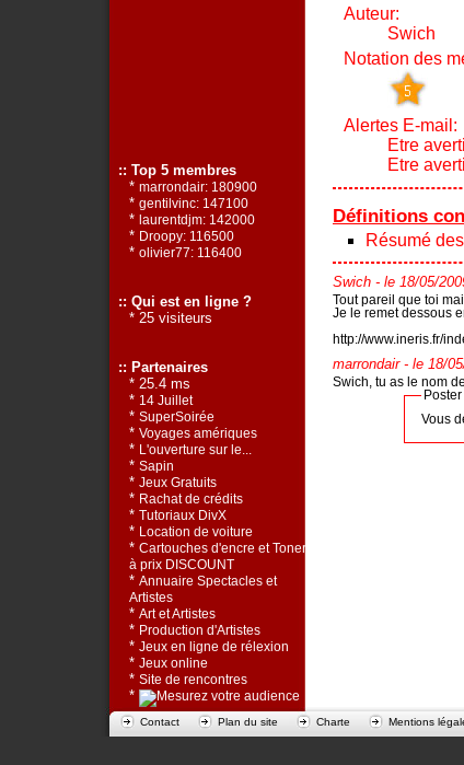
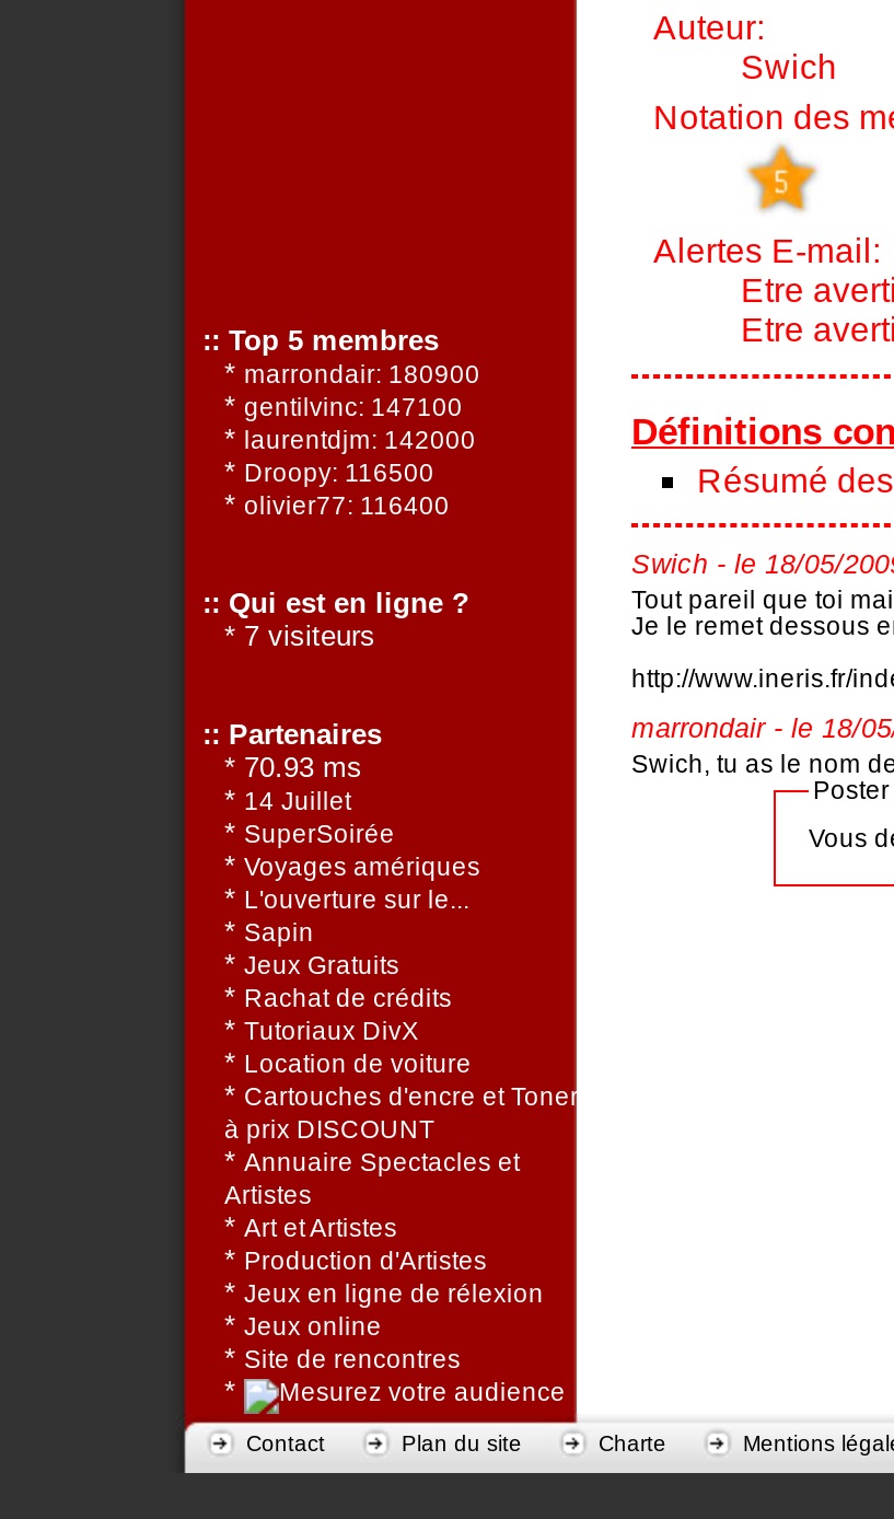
[129,310,212,327] * 25 visiteurs -> [224,620,375,653] * 7 visiteurs
[129,376,190,392] * 25.4 ms -> [224,752,362,784] * 70.93 ms

